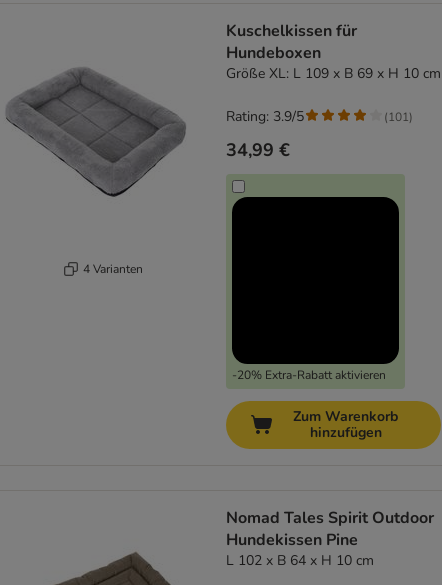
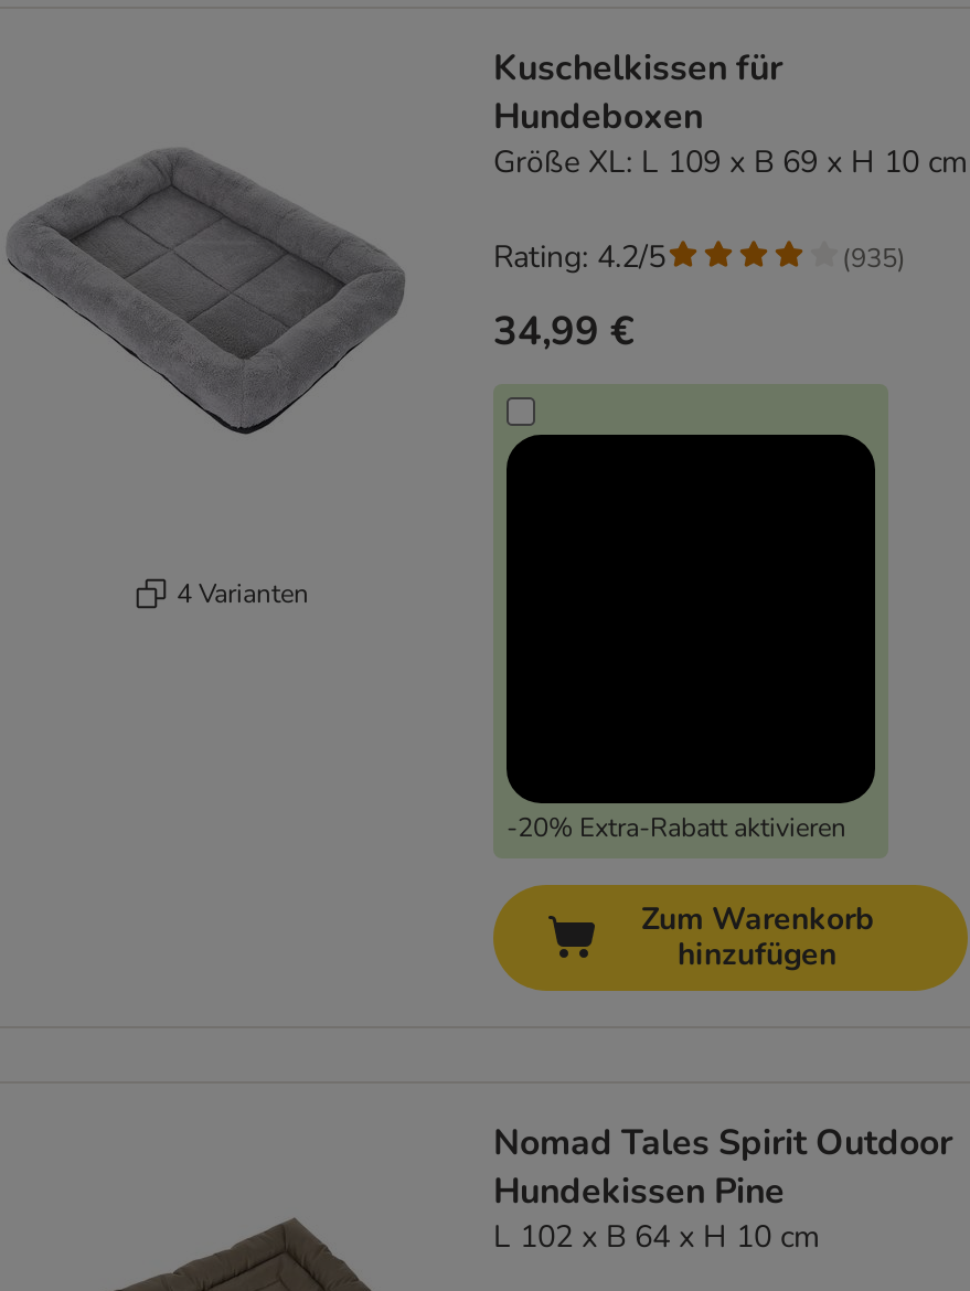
[226,107,304,126] Rating: 3.9/5 -> [493,236,665,278] Rating: 4.2/5
[384,109,413,125] (101) -> [842,240,906,275] (935)

